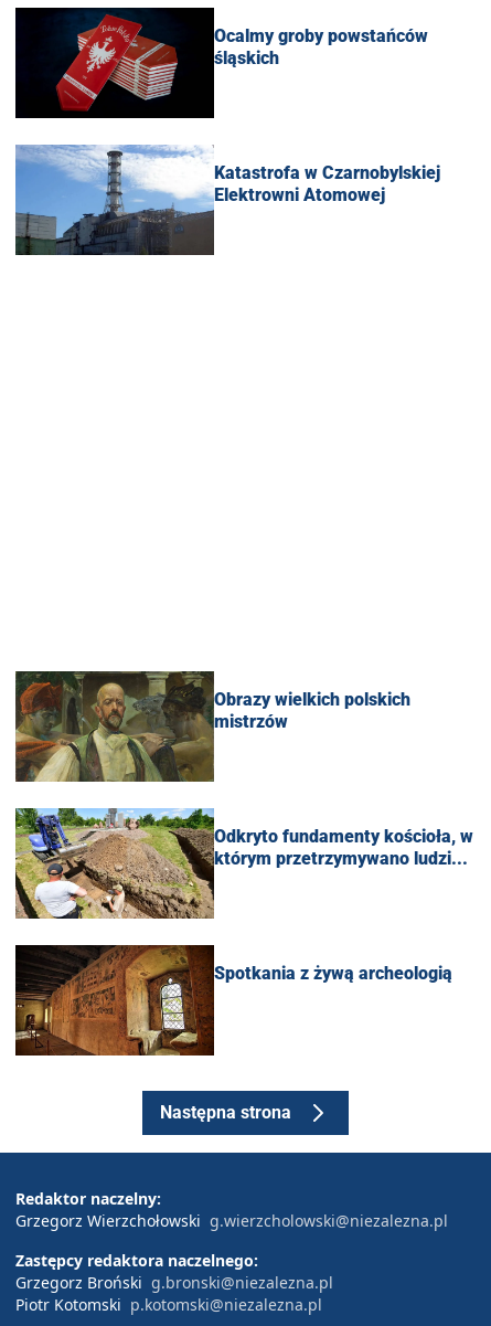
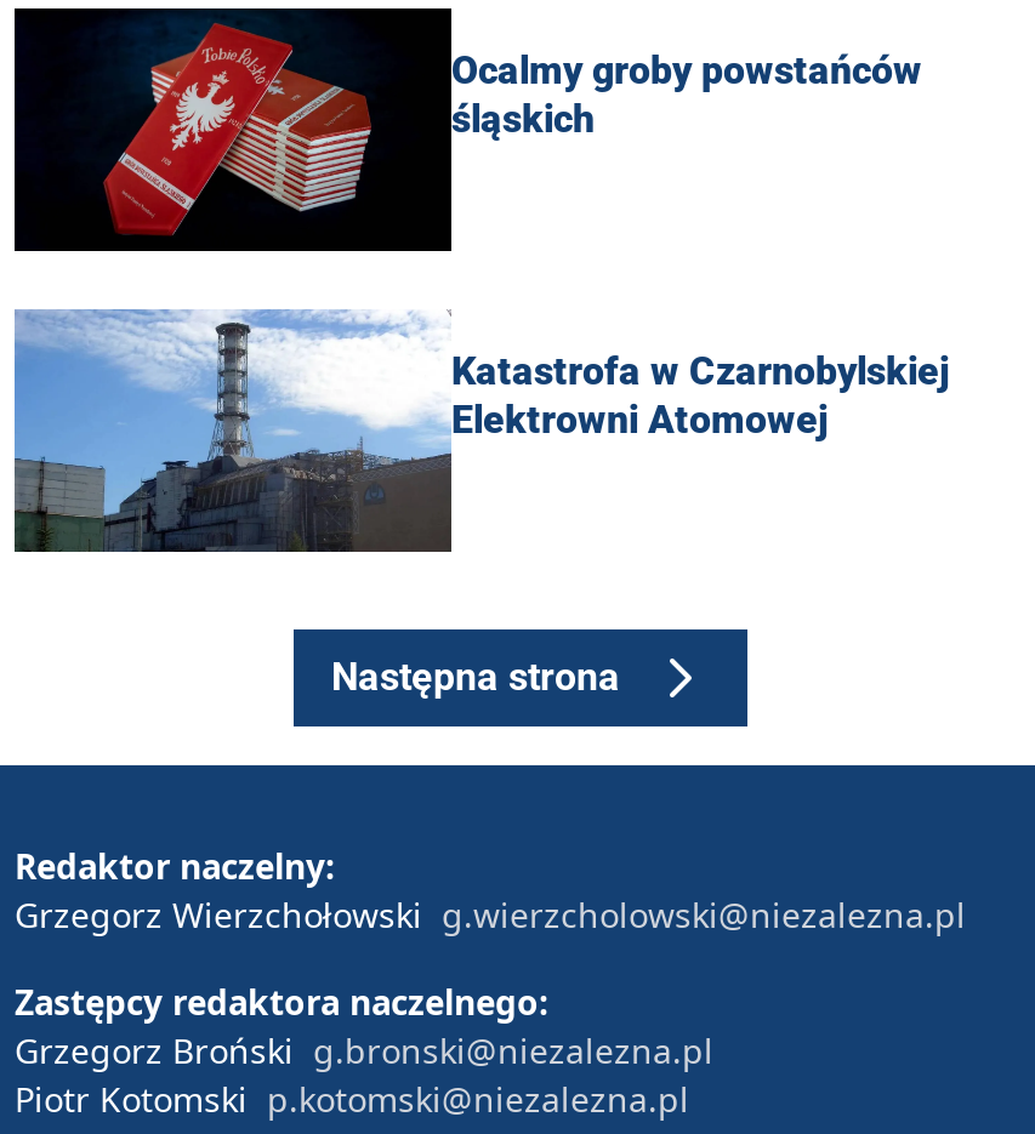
[14,670,410,783] [image] | Obrazy wielkich polskich | mistrzów -> none
[14,807,473,920] [image] | Odkryto fundamenty kościoła, w | którym przetrzymywano ludzi... -> none
[14,944,452,1057] [image] | Spotkania z żywą archeologią -> none

